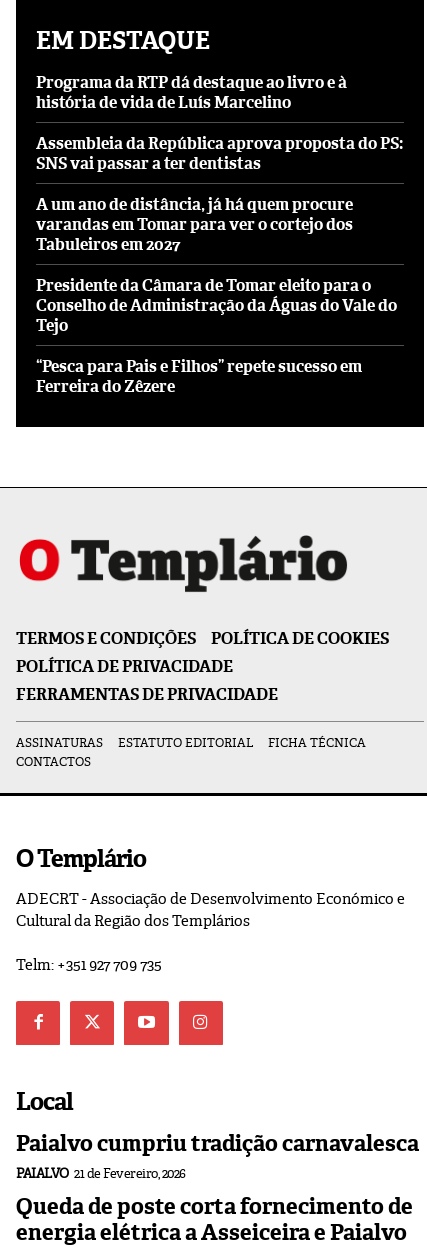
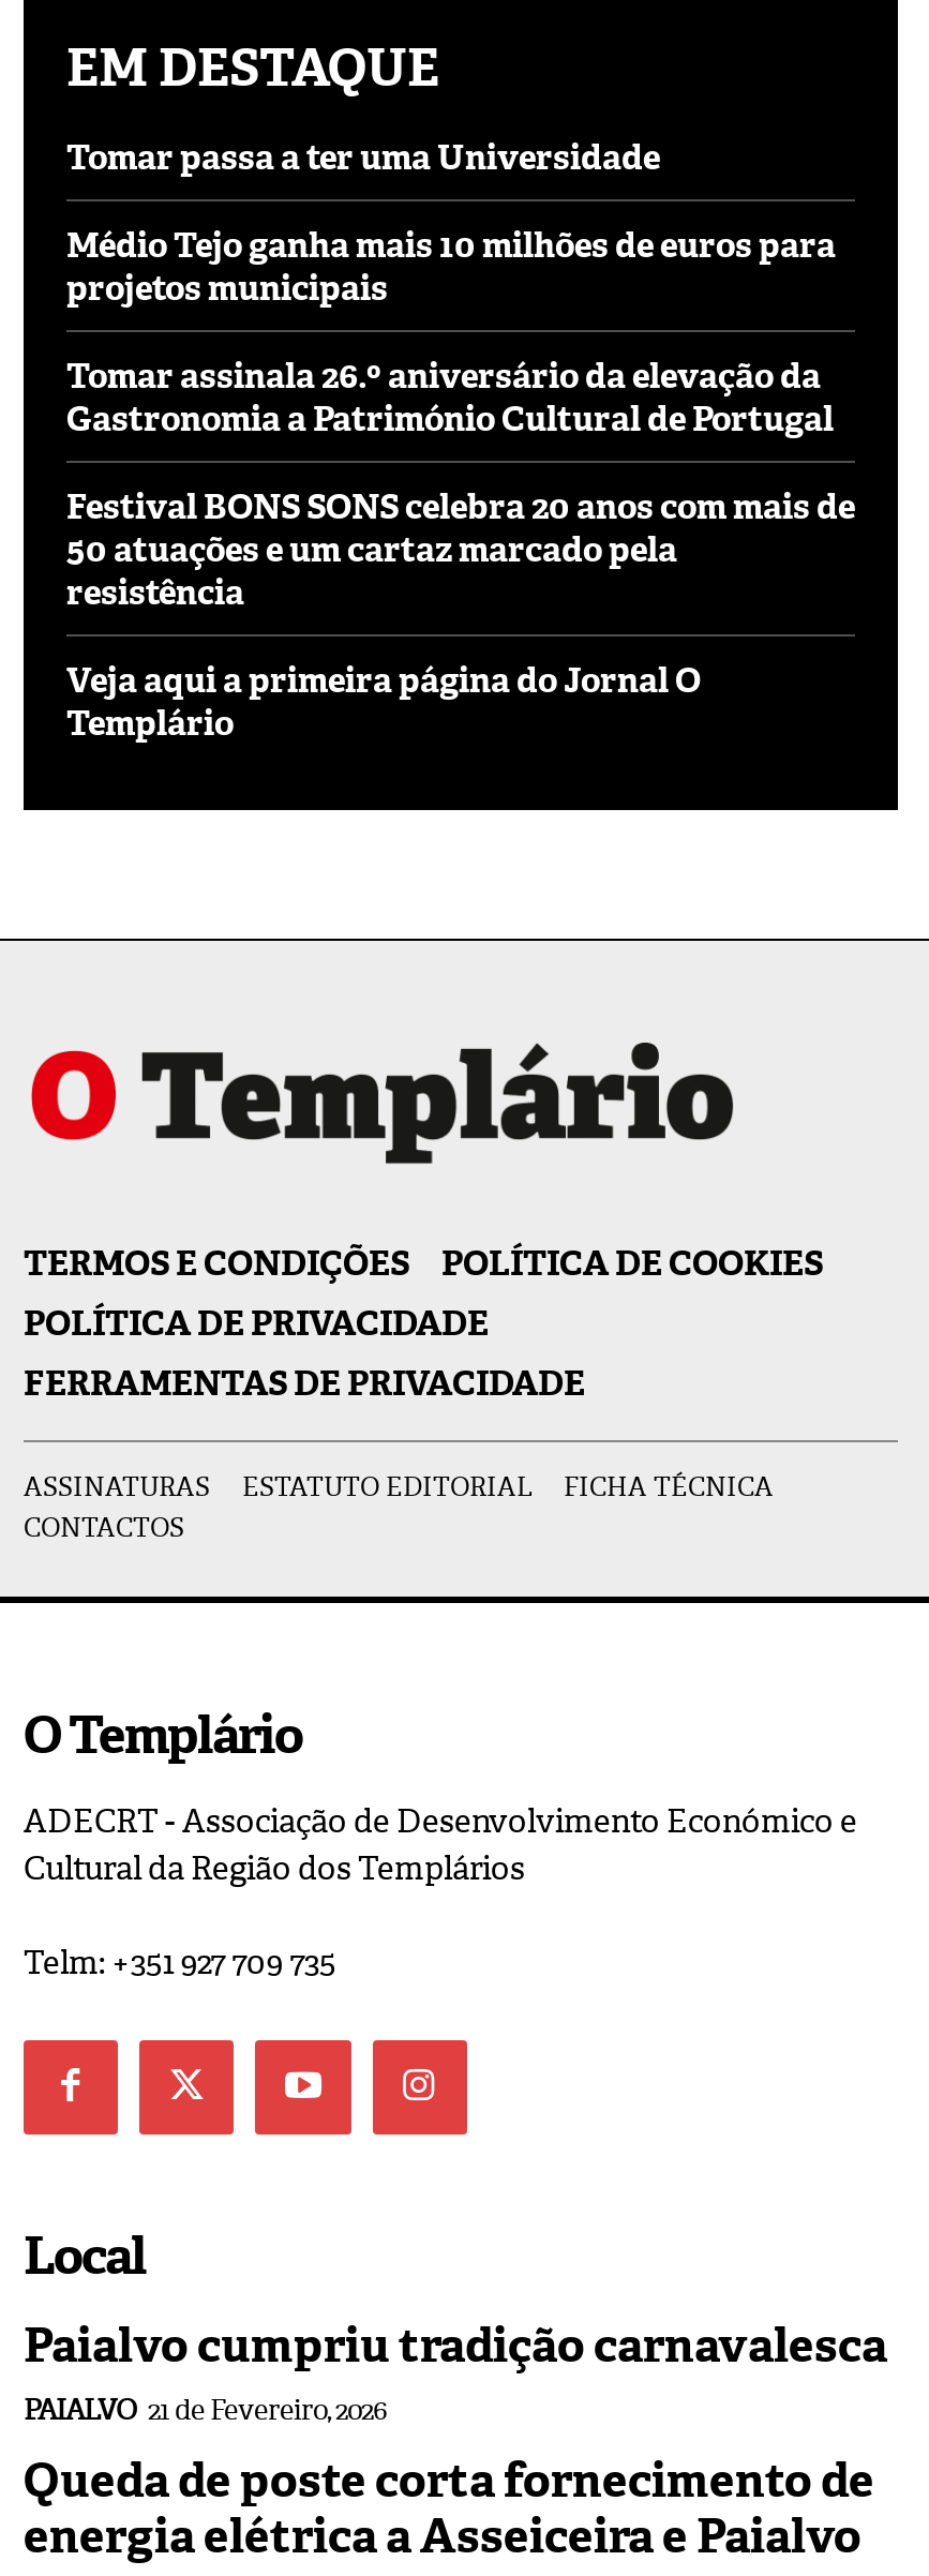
[36,72,347,113] Programa da RTP dá destaque ao livro e à | história de vida de Luís Marcelino -> [66,135,660,180] Tomar passa a ter uma Universidade
[36,133,403,174] Assembleia da República aprova proposta do PS: | SNS vai passar a ter dentistas -> [66,222,836,310] Médio Tejo ganha mais 10 milhões de euros para | projetos municipais
[36,194,353,255] A um ano de distância, já há quem procure | varandas em Tomar para ver o cortejo dos | Tabuleiros em 2027 -> [66,353,834,441] Tomar assinala 26.º aniversário da elevação da | Gastronomia a Património Cultural de Portugal
[36,275,397,336] Presidente da Câmara de Tomar eleito para o | Conselho de Administração da Águas do Vale do | Tejo -> [66,484,855,615] Festival BONS SONS celebra 20 anos com mais de | 50 atuações e um cartaz marcado pela | resistência
[36,356,362,397] “Pesca para Pais e Filhos” repete sucesso em | Ferreira do Zêzere -> [66,658,701,745] Veja aqui a primeira página do Jornal O | Templário

